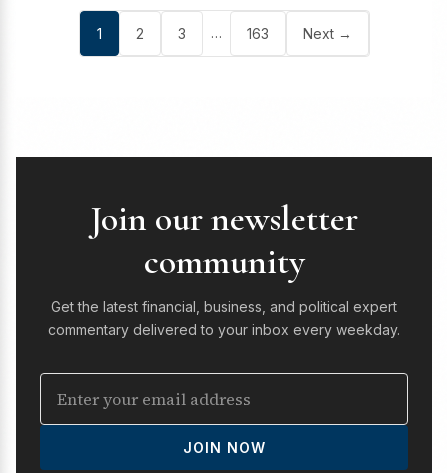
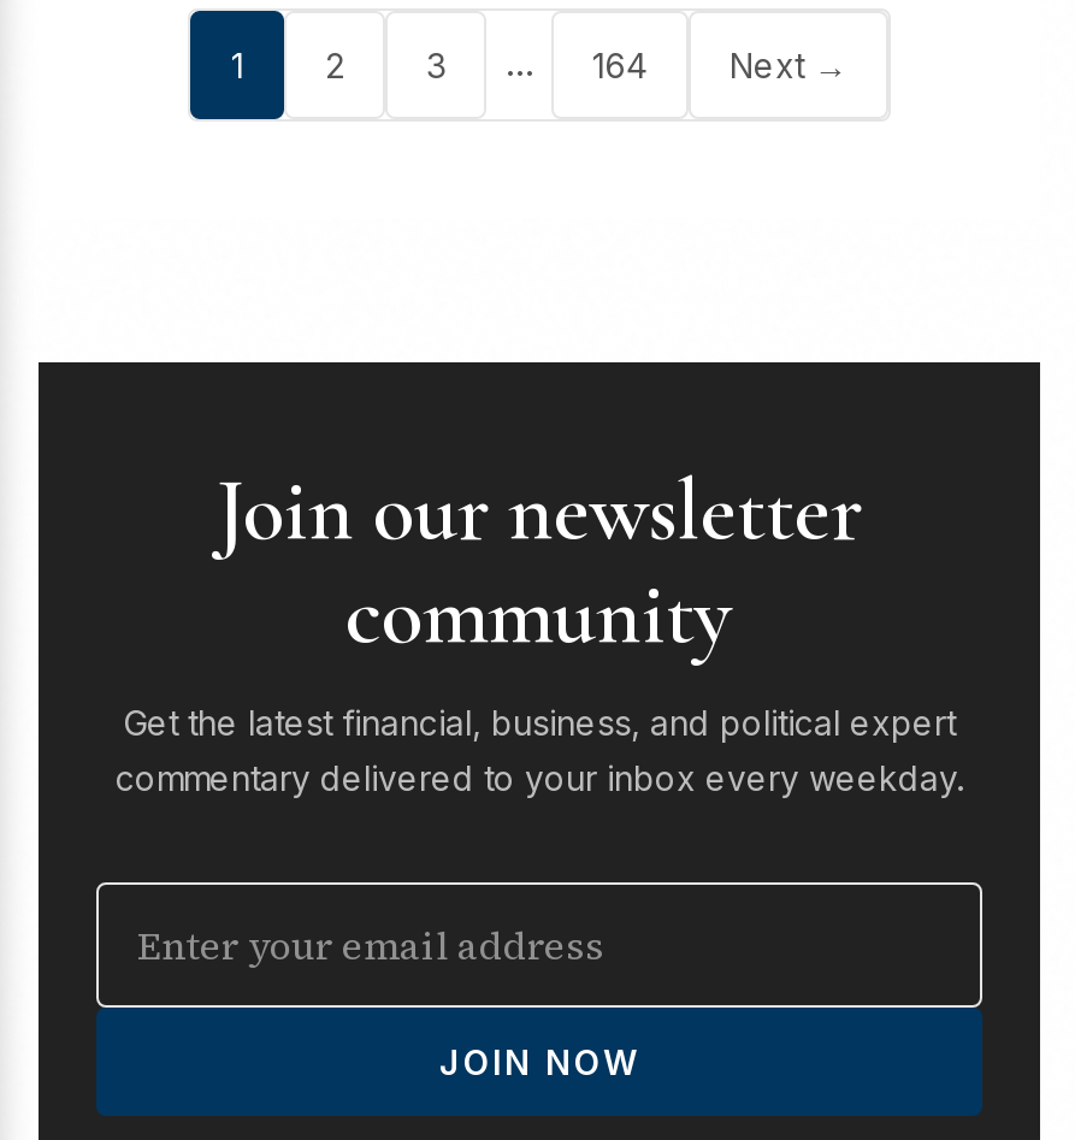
[246,25,268,42] 163 -> [592,45,648,86] 164

